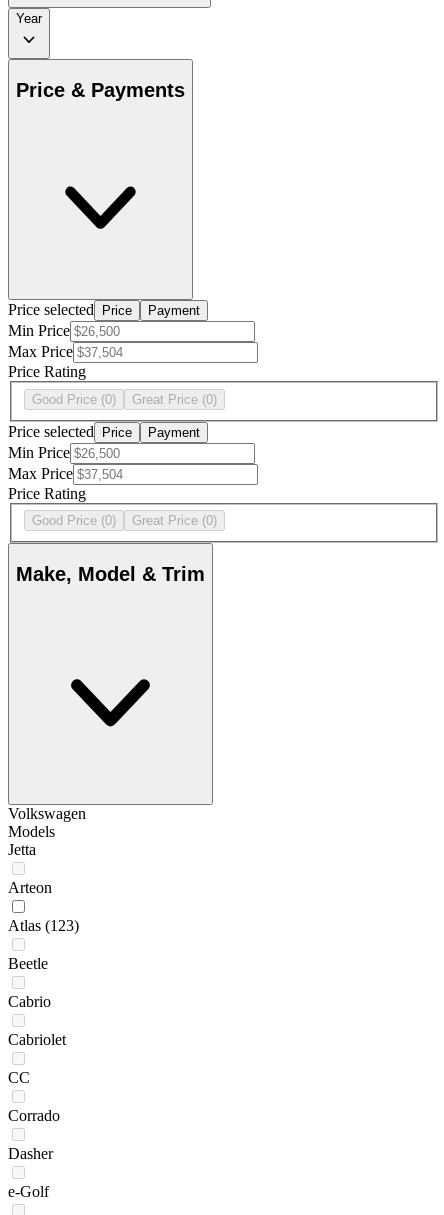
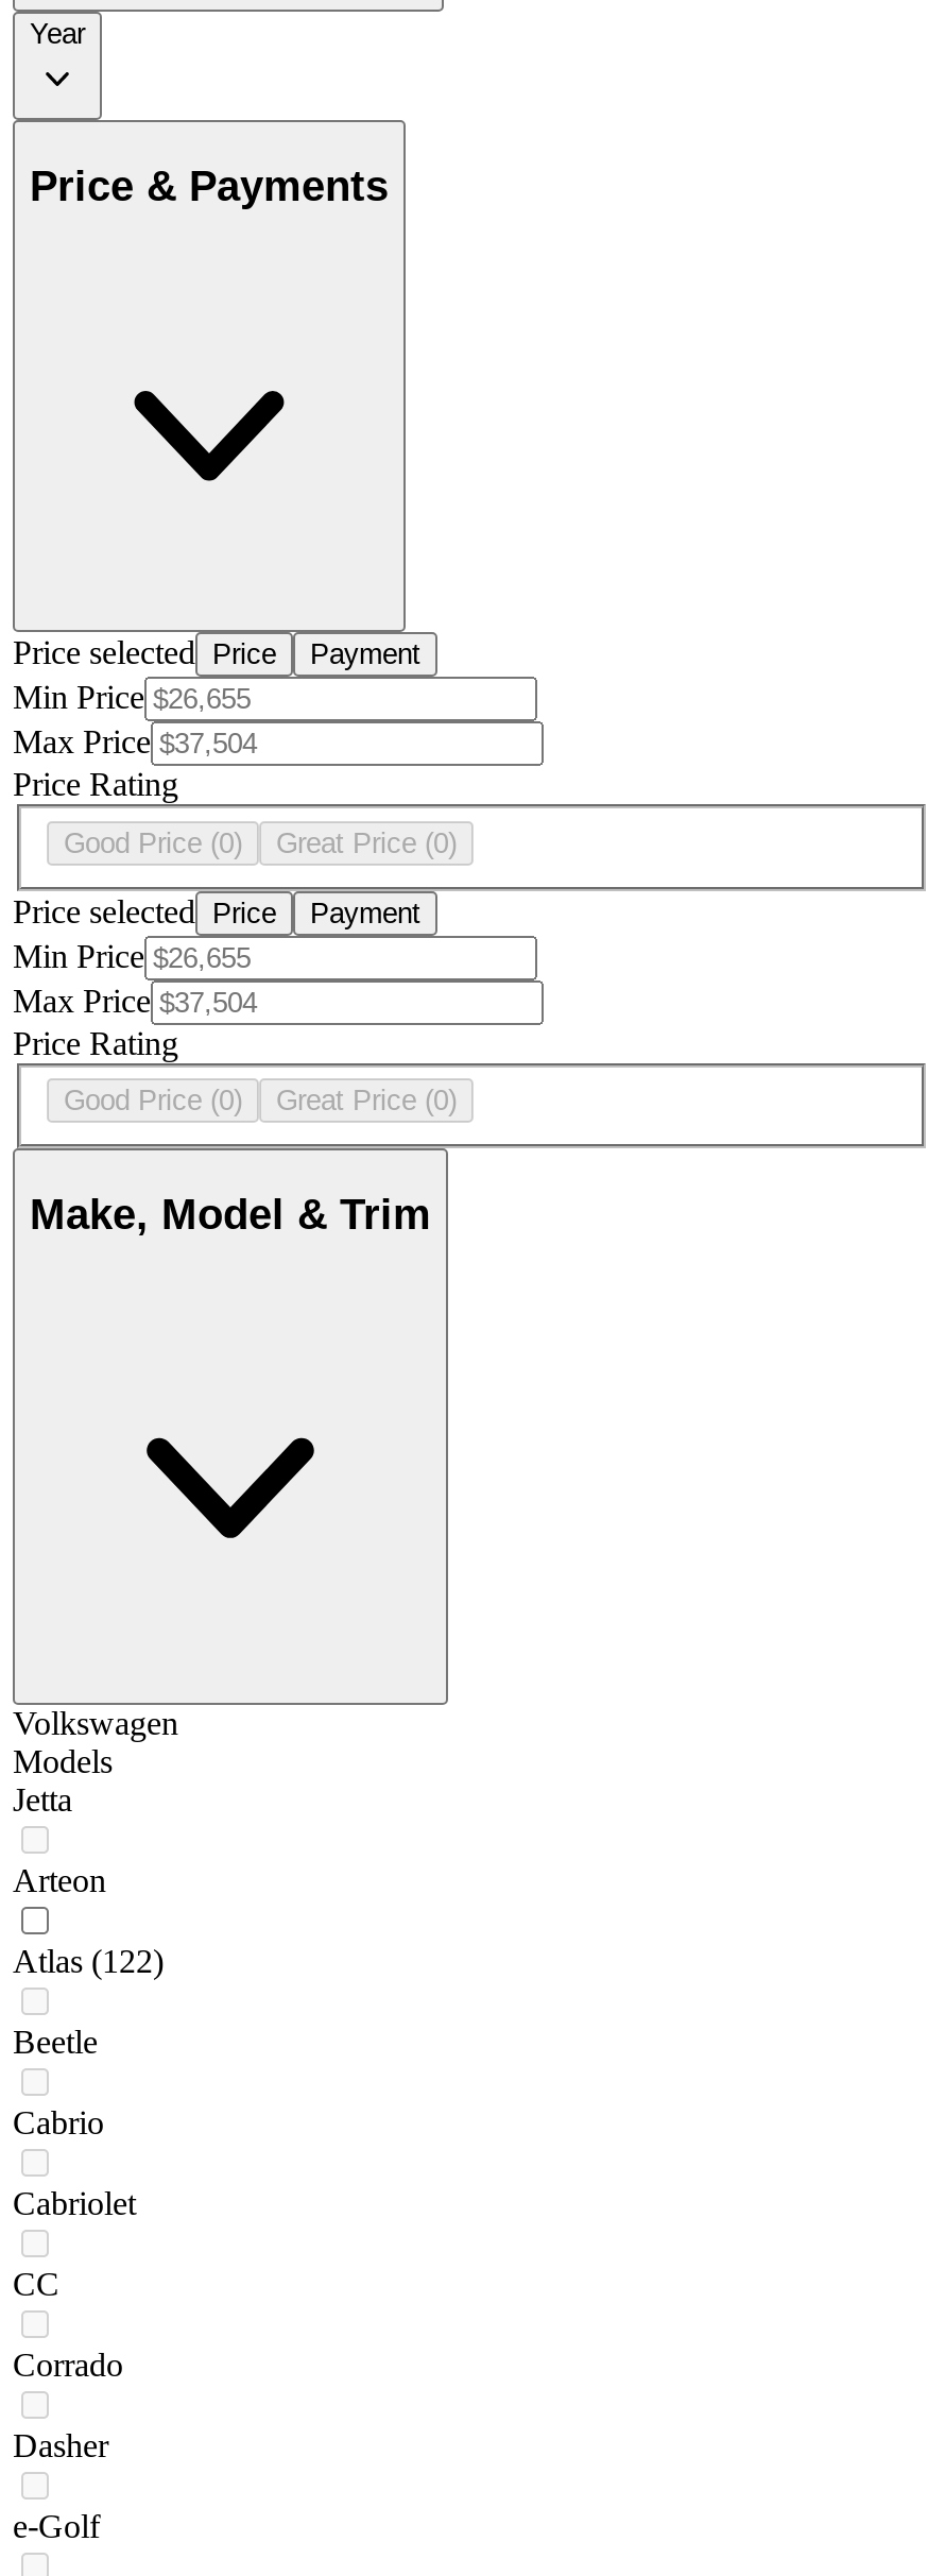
[8,917,79,934] Atlas (123) -> [13,1944,164,1980] Atlas (122)

